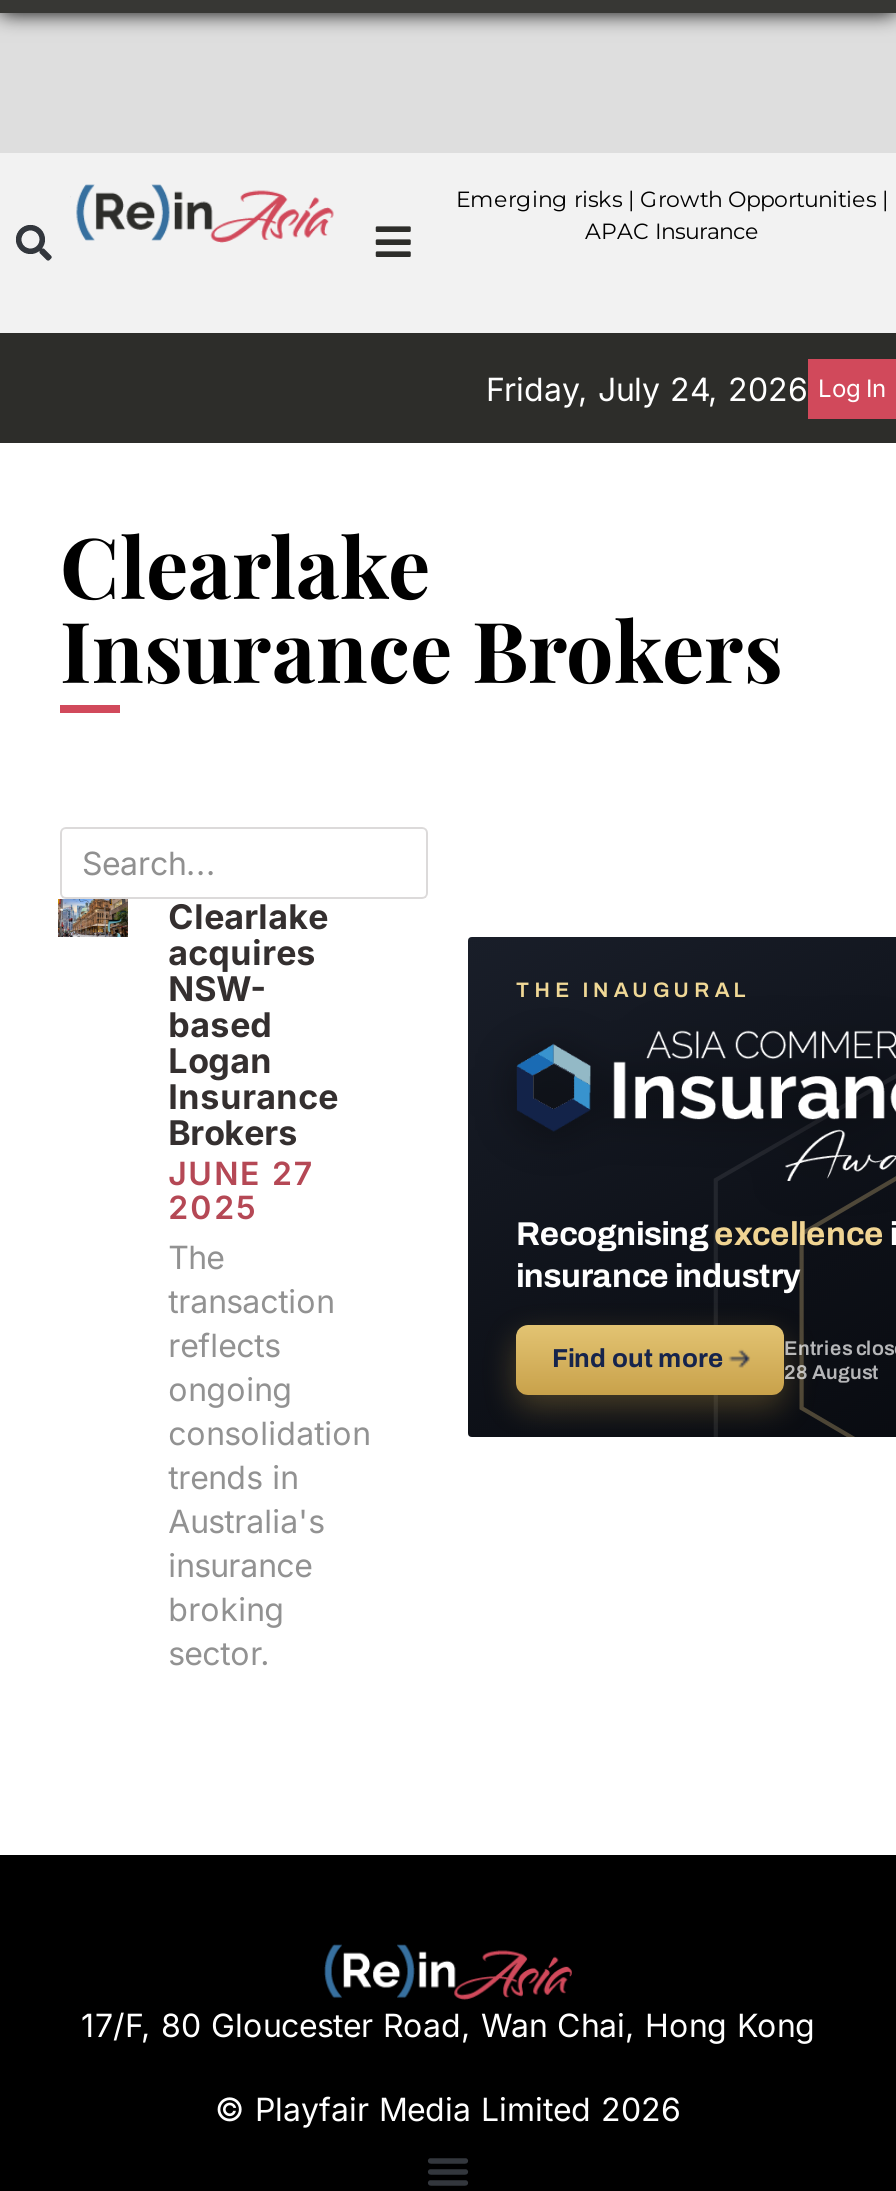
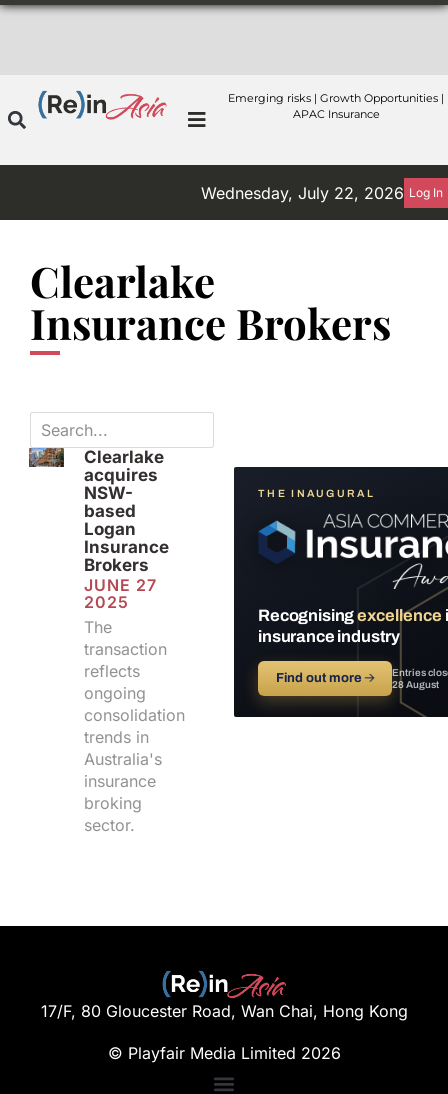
[486,369,886,409] Friday, July 24, 2026 Log In -> [201,183,443,203] Wednesday, July 22, 2026 Log In

